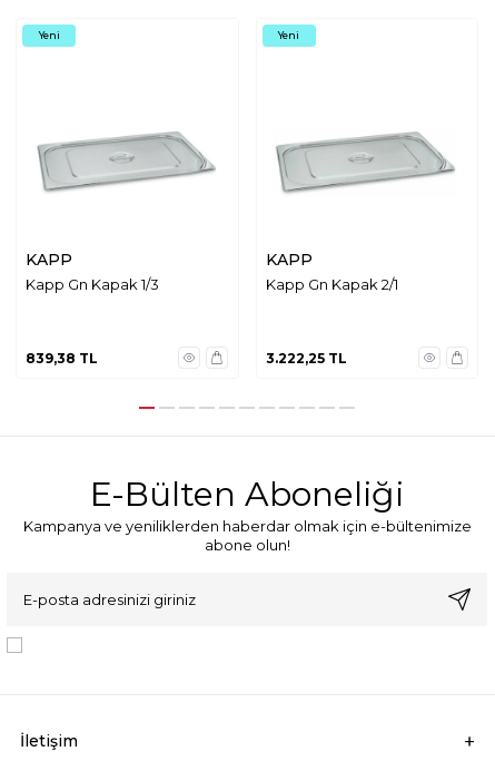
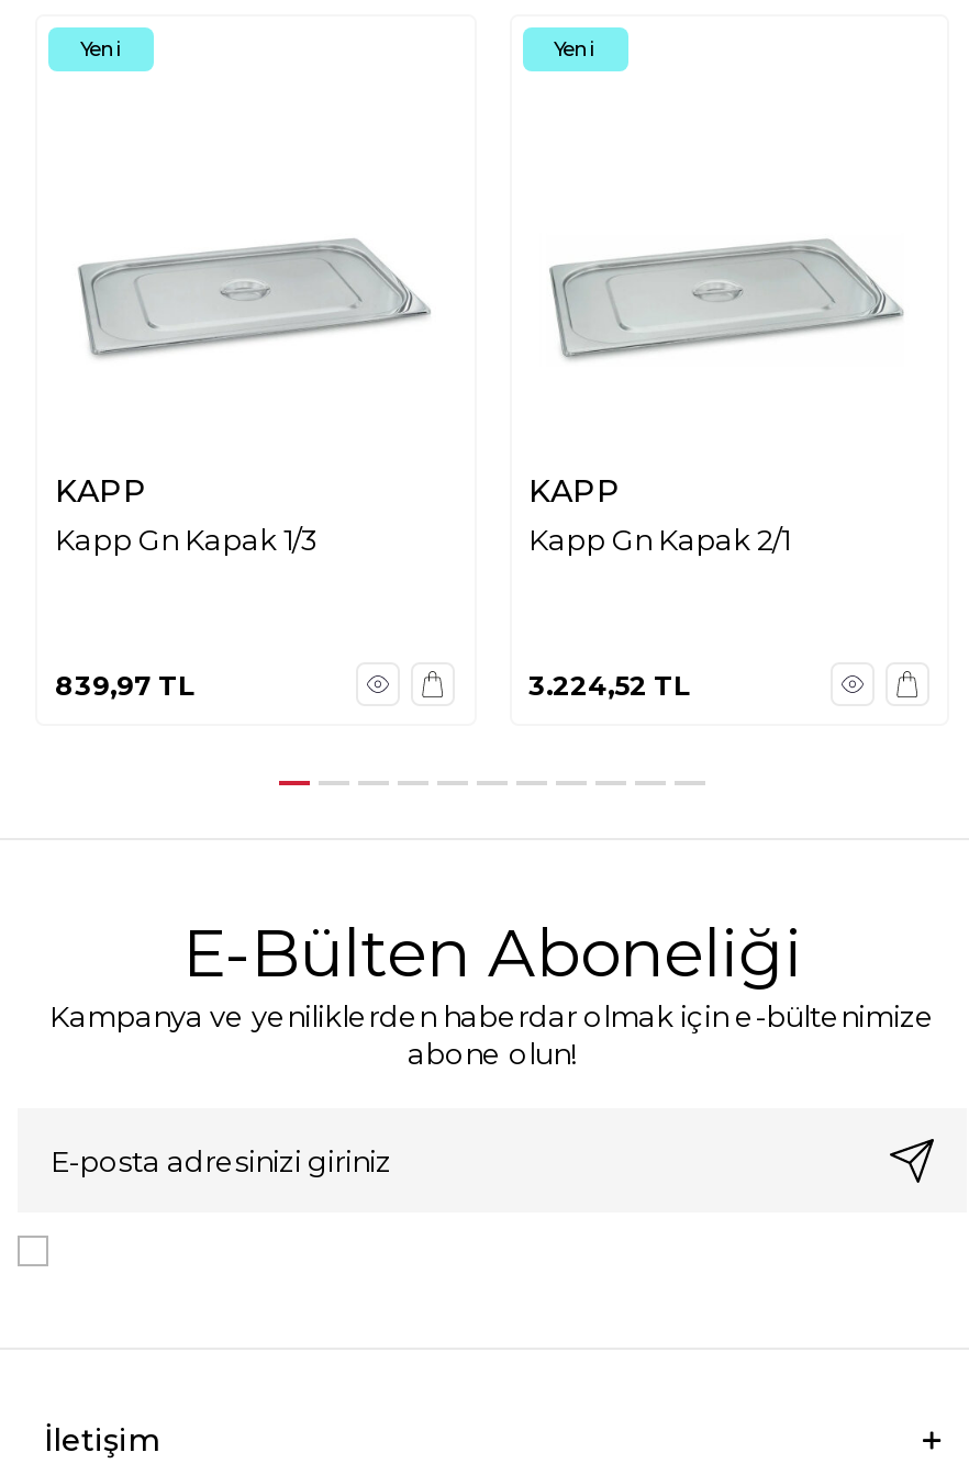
[26,349,98,366] 839,38 TL -> [55,668,196,701] 839,97 TL
[265,349,346,366] 3.222,25 TL -> [528,668,691,701] 3.224,52 TL

